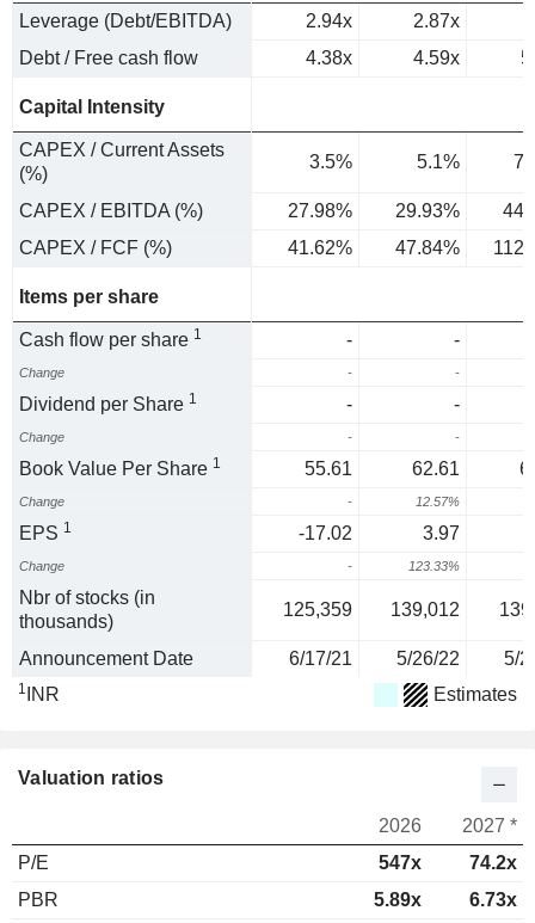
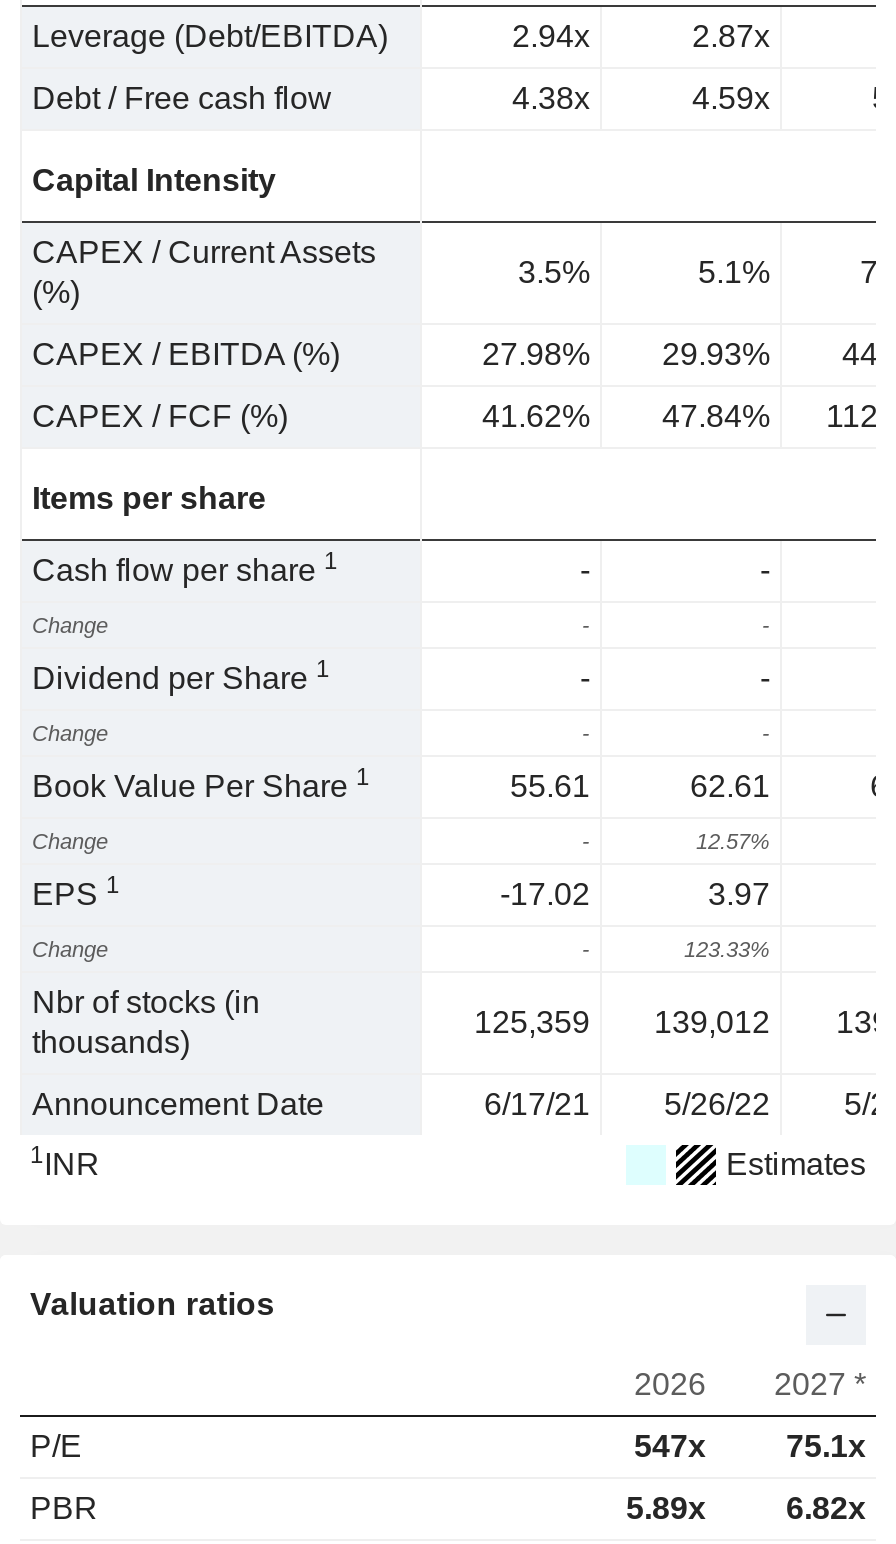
[469,853,517,873] 74.2x -> [786,1429,866,1463] 75.1x
[469,890,517,910] 6.73x -> [786,1491,866,1525] 6.82x

